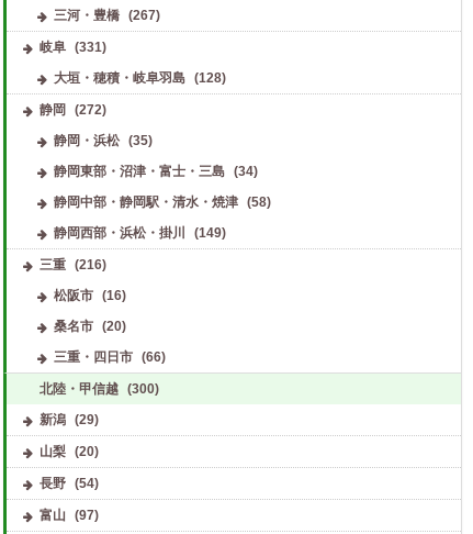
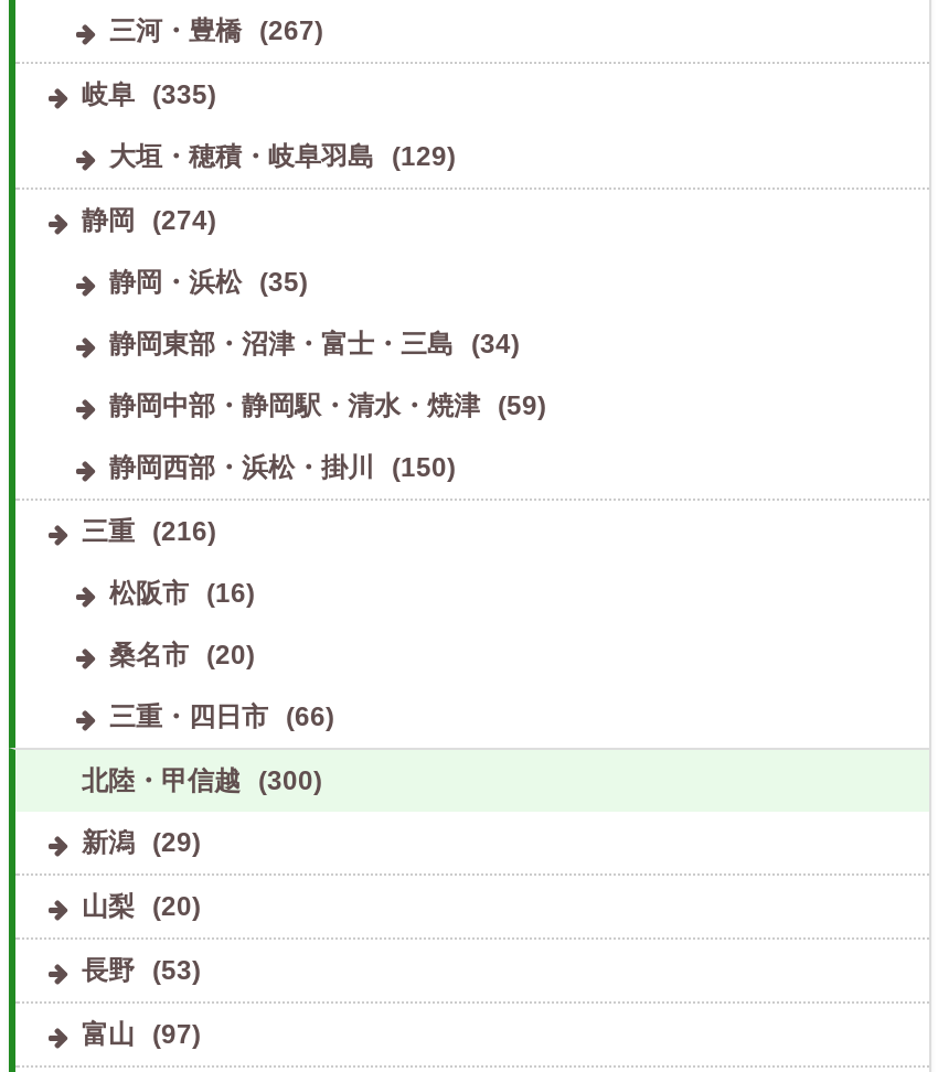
[40,40,106,55] 岐阜 (331) -> [82,80,216,111] 岐阜 (335)
[53,70,226,86] 大垣・穂積・岐阜羽島 (128) -> [109,141,456,172] 大垣・穂積・岐阜羽島 (129)
[40,102,106,118] 静岡 (272) -> [82,205,216,236] 静岡 (274)
[53,195,271,210] 静岡中部・静岡駅・清水・焼津 (58) -> [109,391,546,422] 静岡中部・静岡駅・清水・焼津 (59)
[53,225,226,241] 静岡西部・浜松・掛川 (149) -> [109,452,456,483] 静岡西部・浜松・掛川 (150)
[40,476,99,491] 長野 (54) -> [82,955,201,986] 長野 (53)

